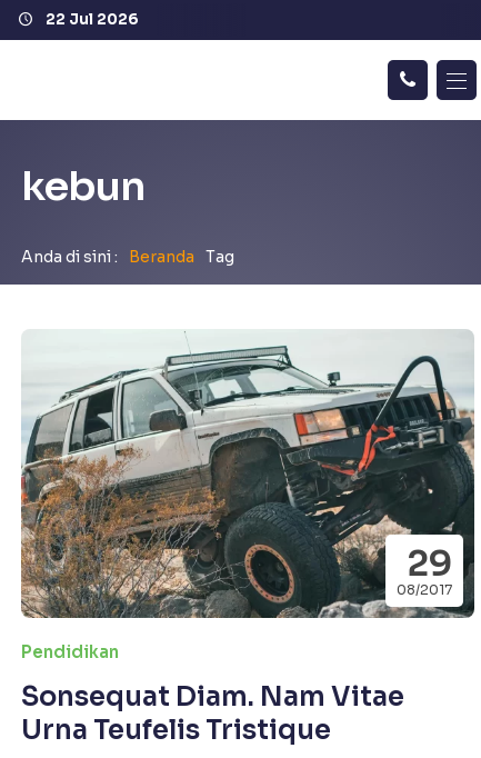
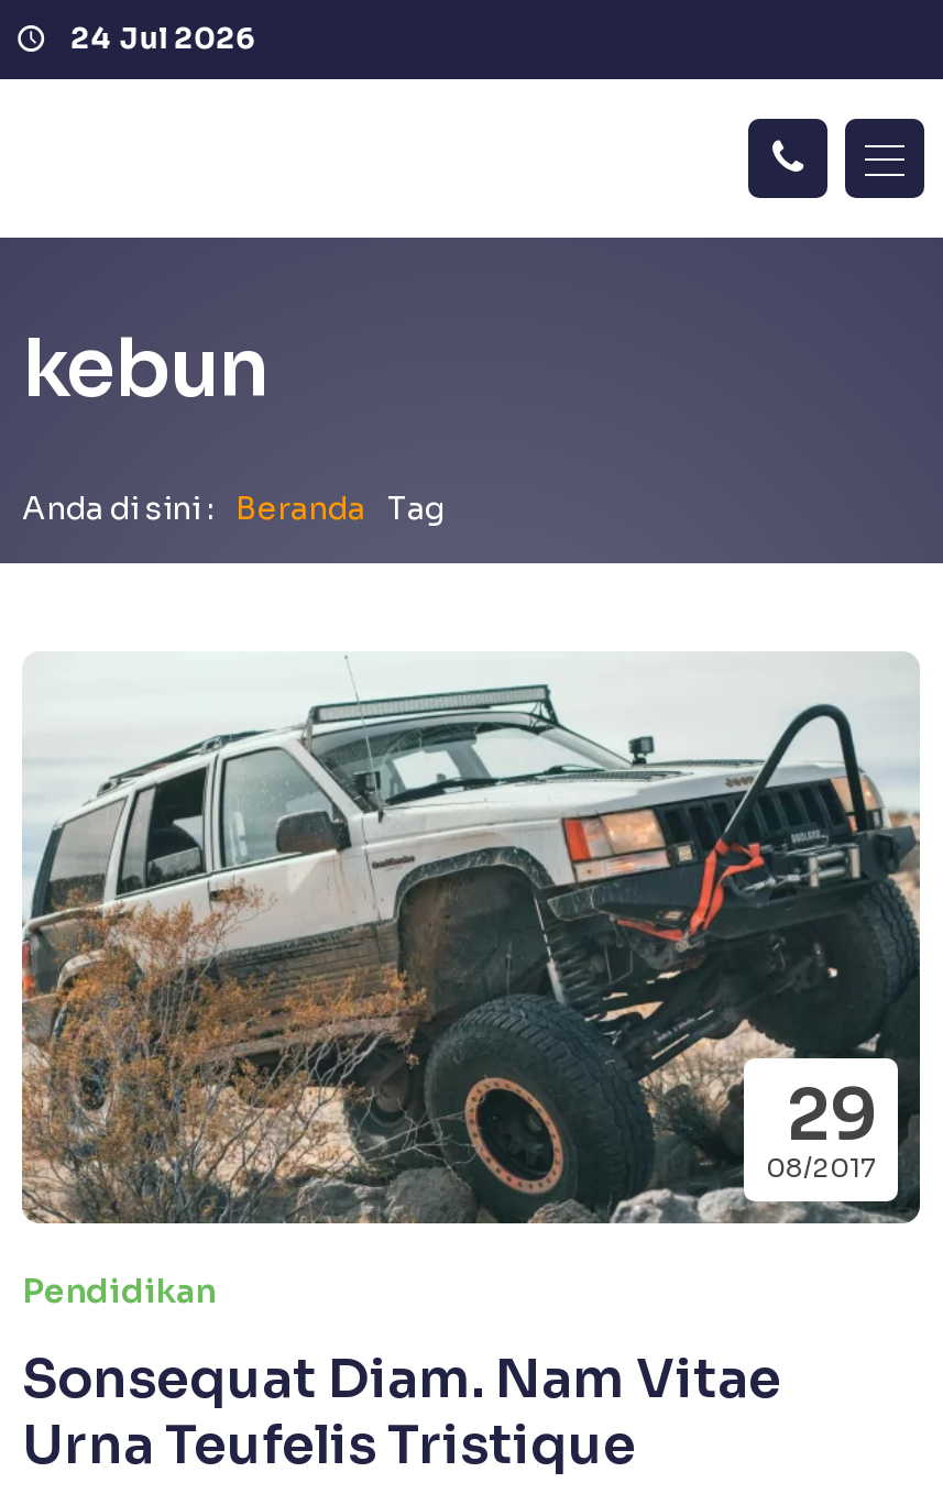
[42,10,139,29] 22 Jul 2026 -> [64,20,258,57] 24 Jul 2026

